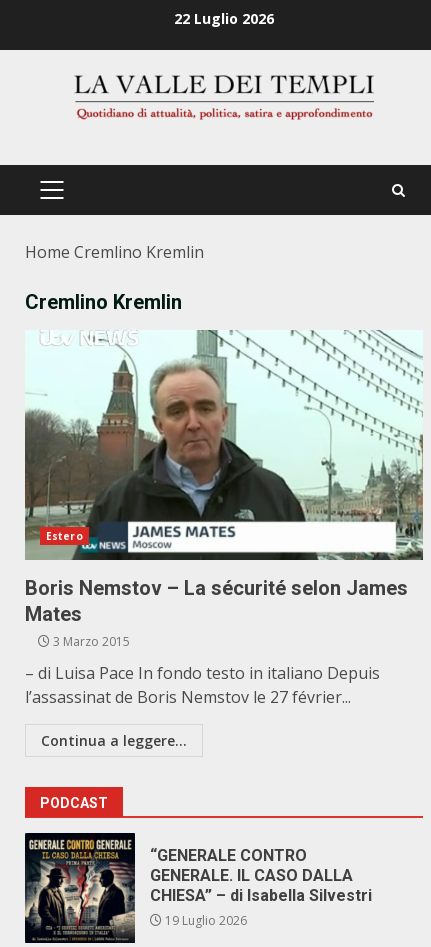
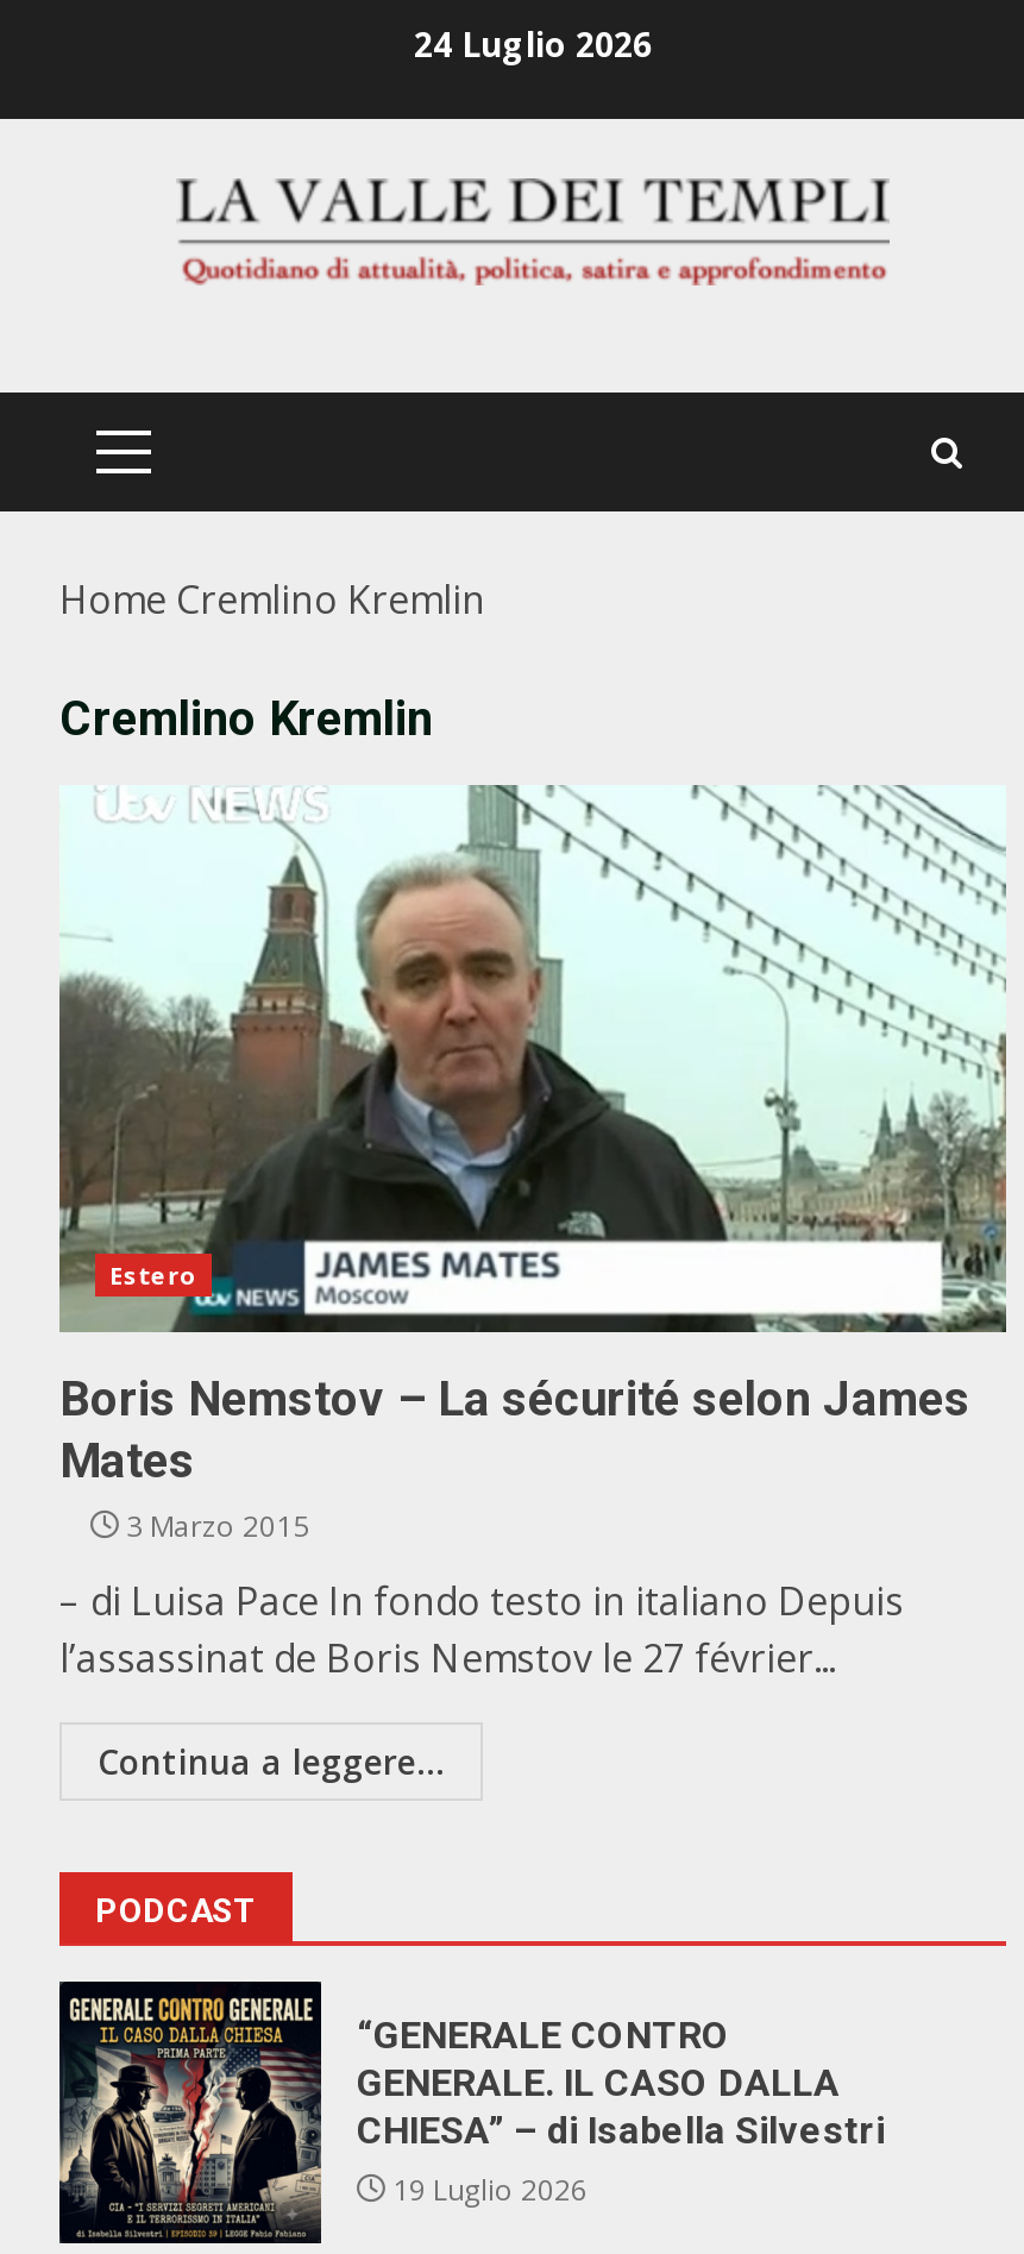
[174,8,274,27] 22 Luglio 2026 -> [414,20,652,65] 24 Luglio 2026

